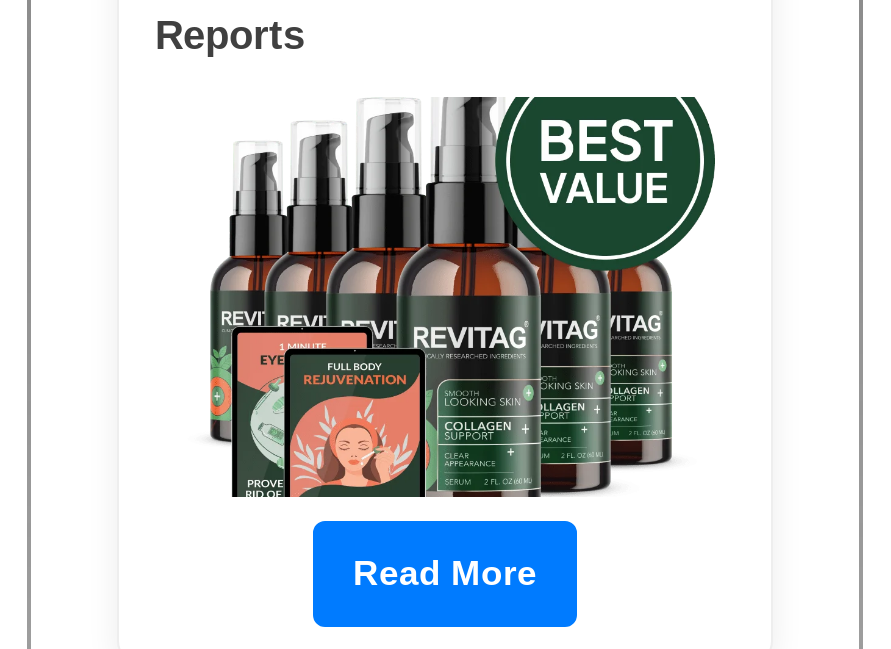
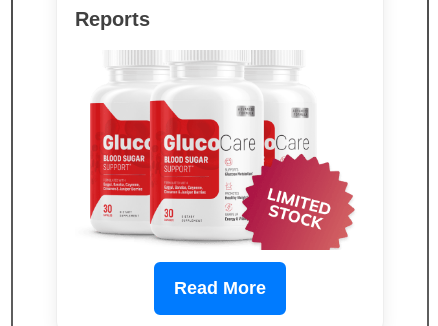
[185,95,717,499] [image] -> [89,50,355,251] [image]

